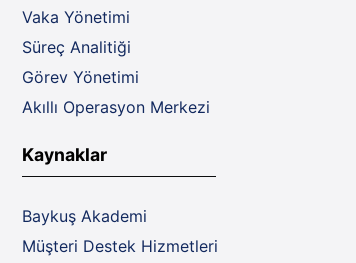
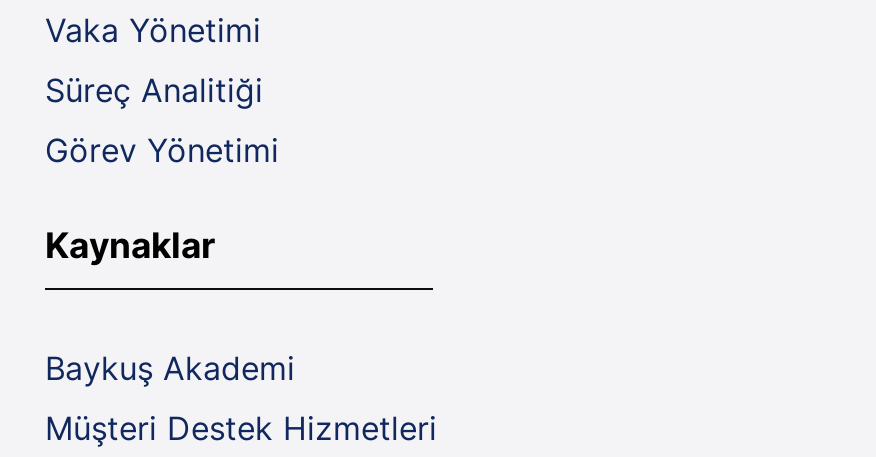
[22,97,210,117] Akıllı Operasyon Merkezi -> none

